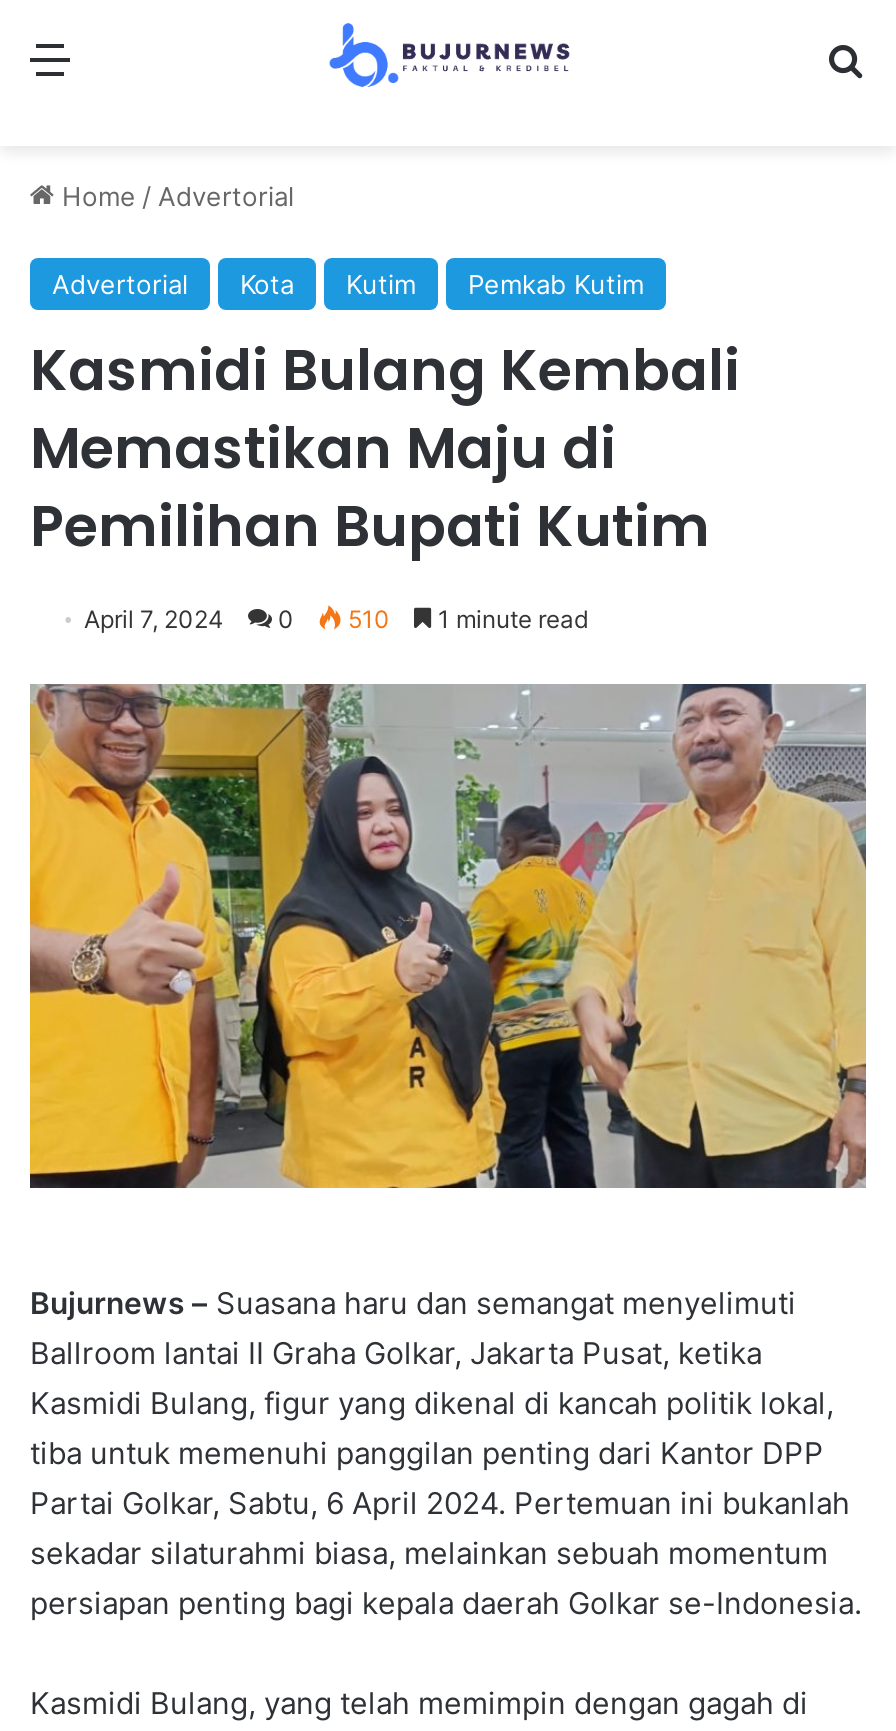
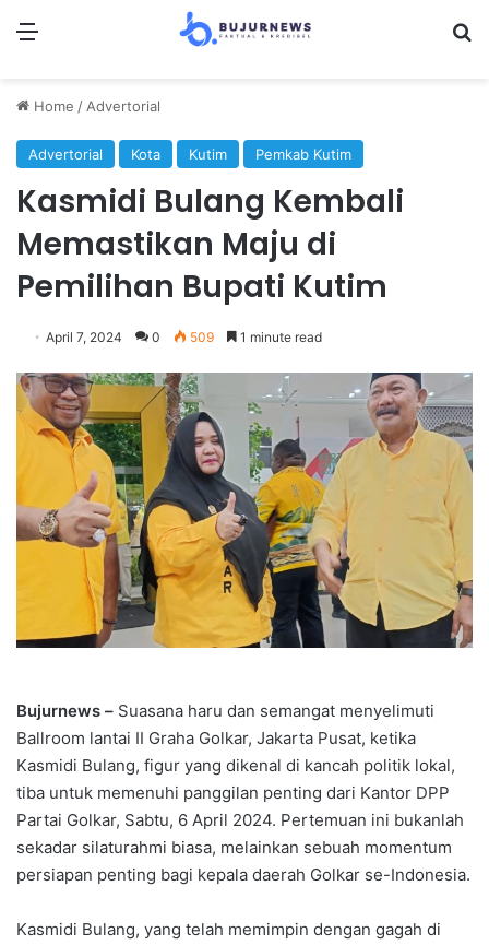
[84,604,588,634] April 7, 2024 0 510 1 minute read -> [46,329,322,345] April 7, 2024 0 509 1 minute read

